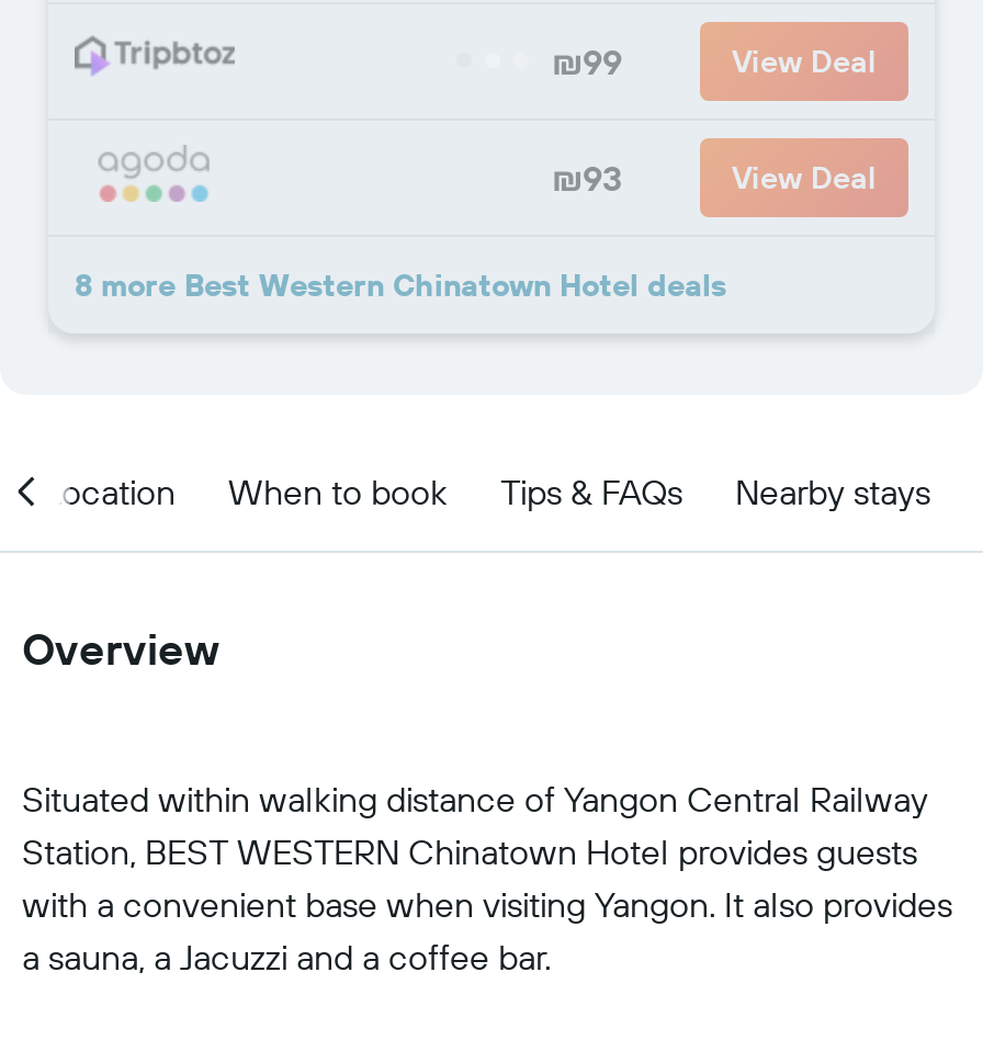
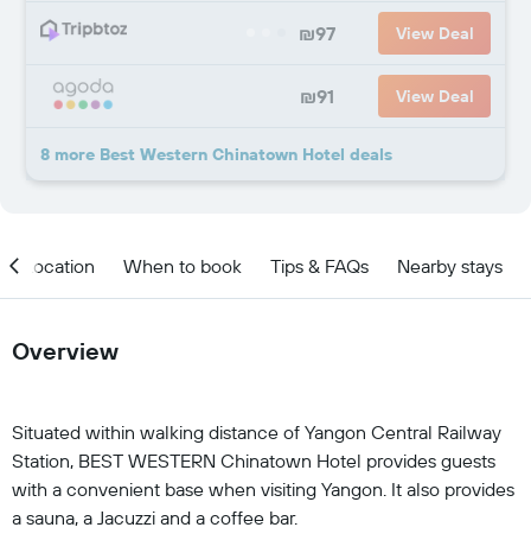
[552,39,622,83] ₪99 -> [299,21,335,45] ₪97
[552,156,622,200] ₪93 -> [300,84,334,108] ₪91

